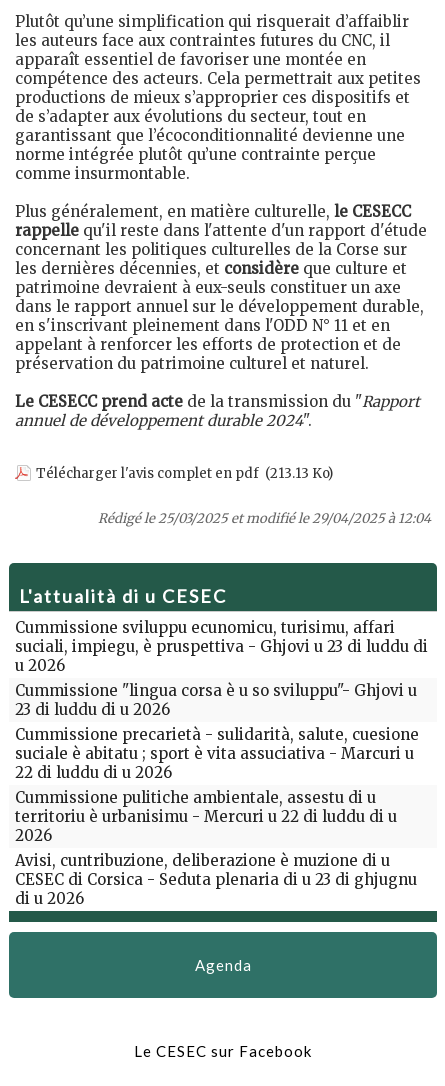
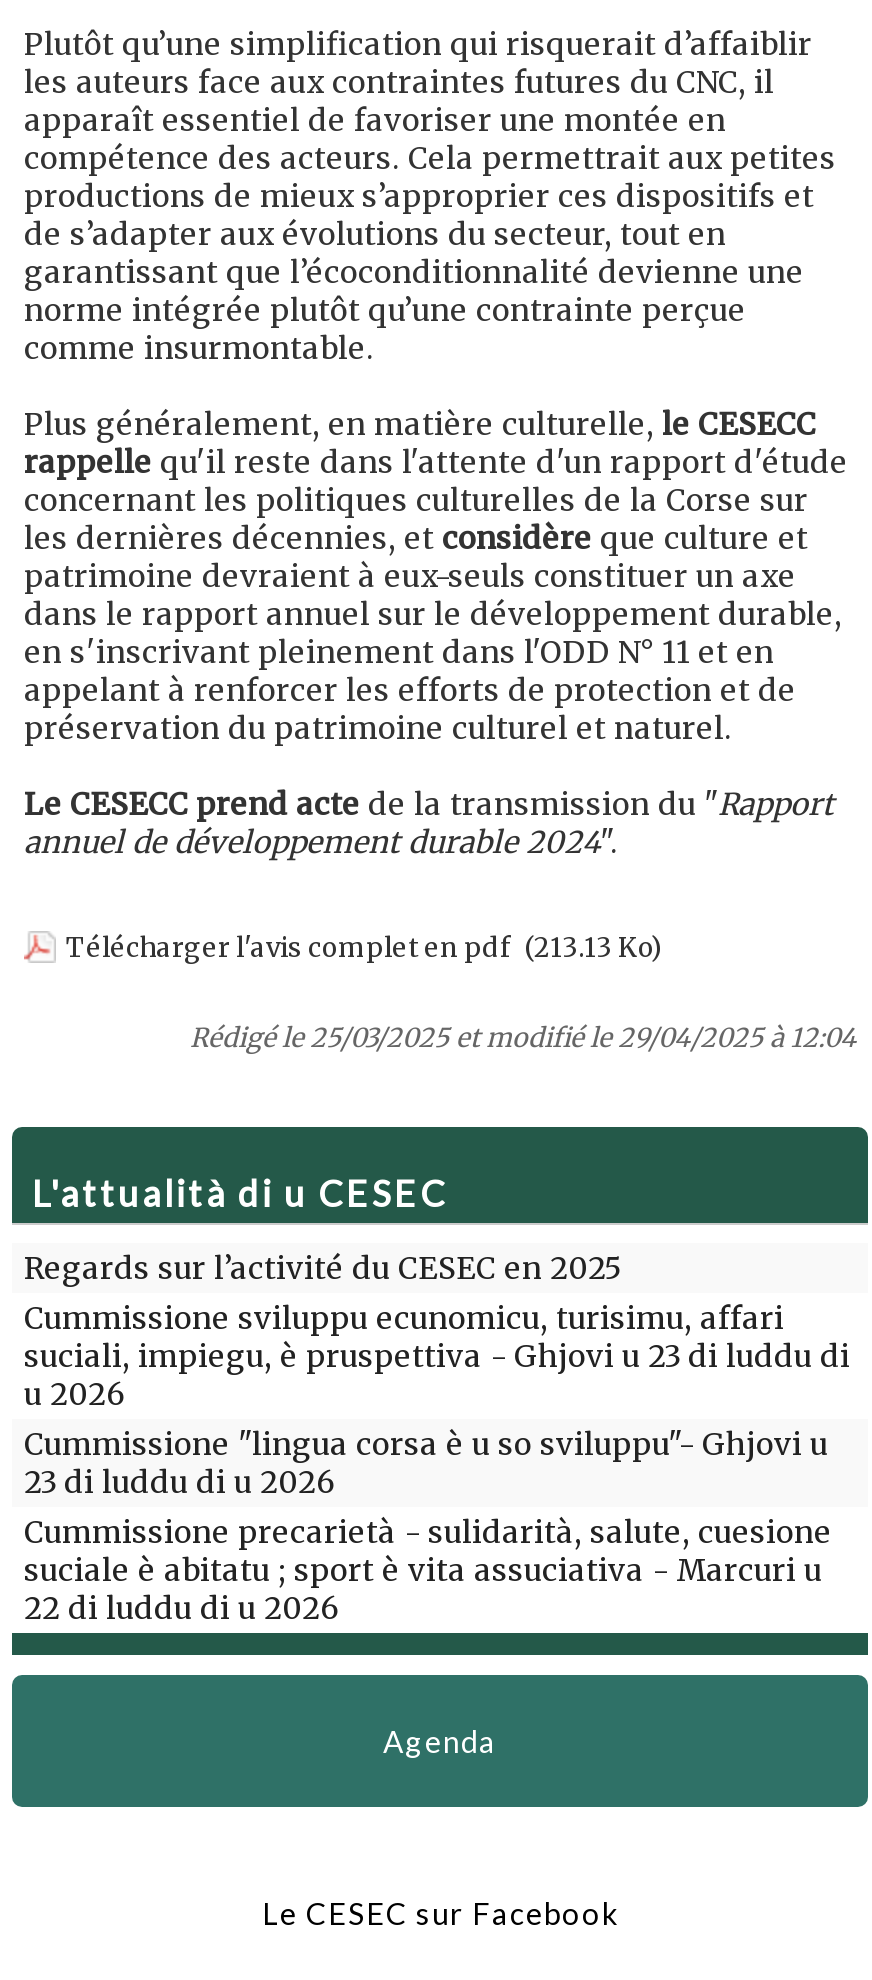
none -> [24,1249,622,1287] Regards sur l’activité du CESEC en 2025
moved [15,618,428,782] -> [24,1299,850,1627]: Cummissione sviluppu ecunomicu, turisimu, affari | suciali, impiegu, è pruspettiva - Ghjovi u 23 di luddu di | u 2026 | Cummissione "lingua corsa è u so sviluppu"- Ghjovi u | 23 di luddu di u 2026 | Cummissione precarietà - sulidarità, salute, cuesione | suciale è abitatu ; sport è vita assuciativa - Marcuri u | 22 di luddu di u 2026
[15,788,417,908] Cummissione pulitiche ambientale, assestu di u | territoriu è urbanisimu - Mercuri u 22 di luddu di u | 2026 | Avisi, cuntribuzione, deliberazione è muzione di u | CESEC di Corsica - Seduta plenaria di u 23 di ghjugnu | di u 2026 -> none

